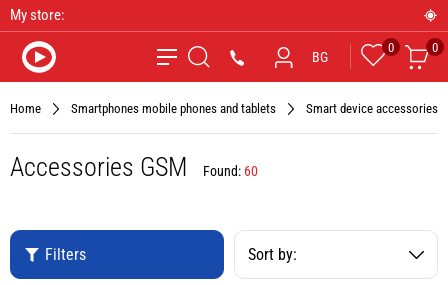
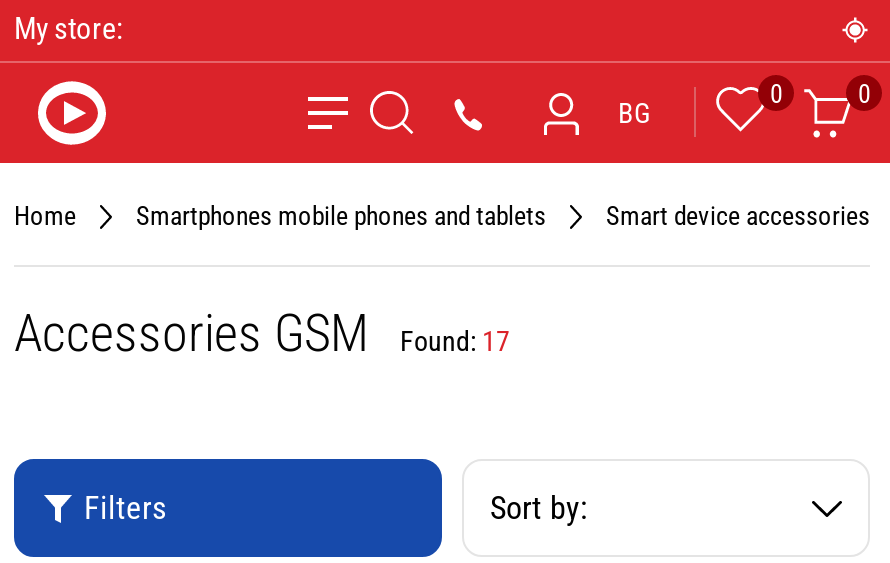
[10,152,258,182] Accessories GSM Found: 60 -> [14,303,510,363] Accessories GSM Found: 17

